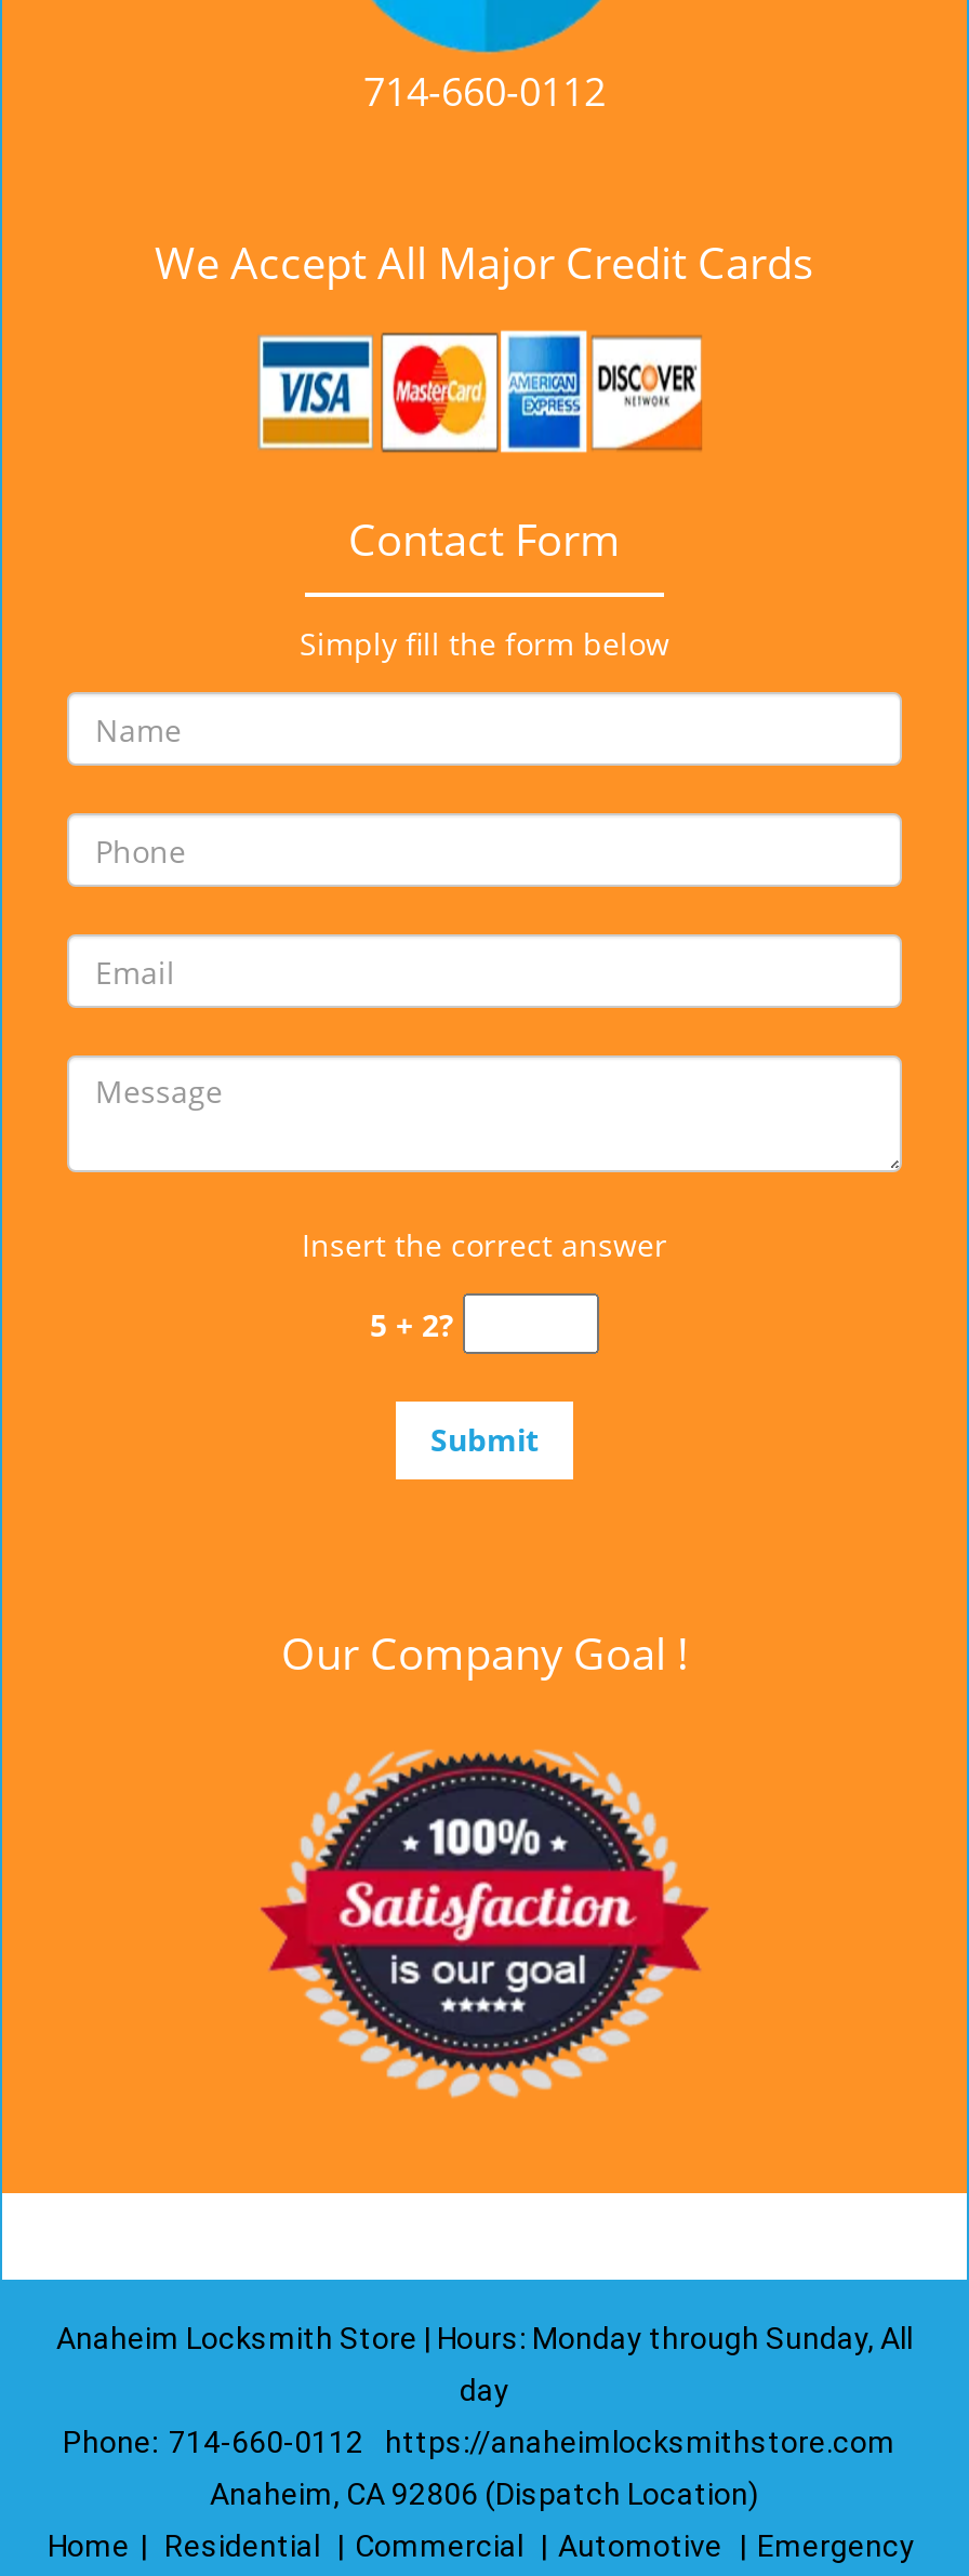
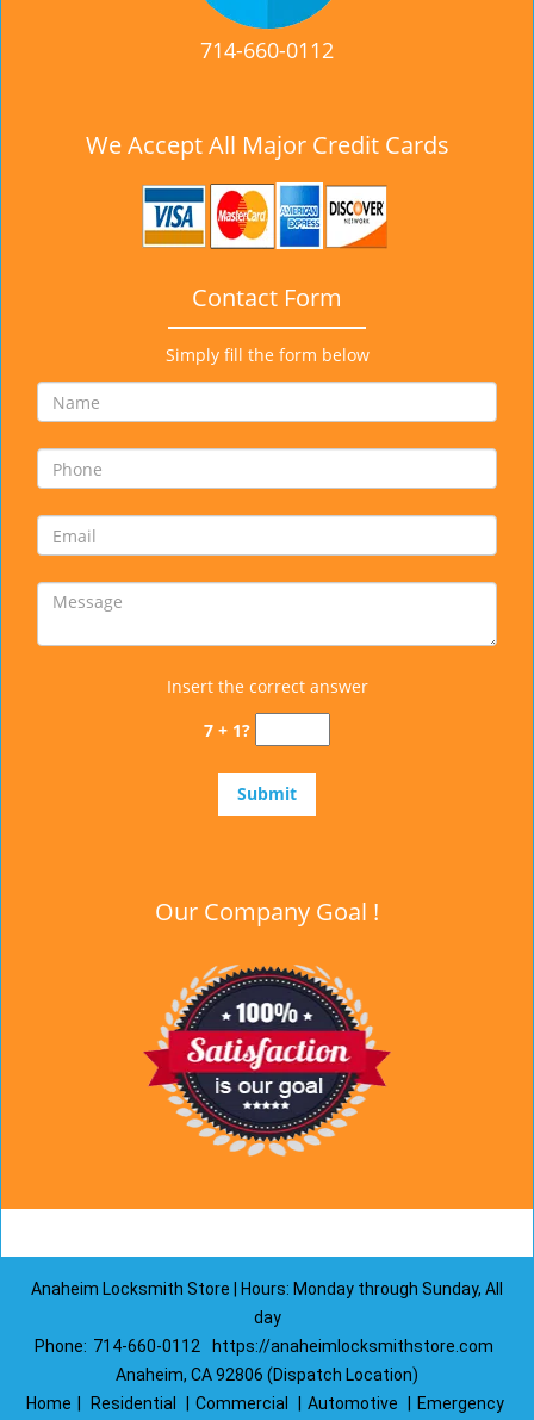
[370,1304,454,1345] 5 + 2? -> [204,719,250,742] 7 + 1?

